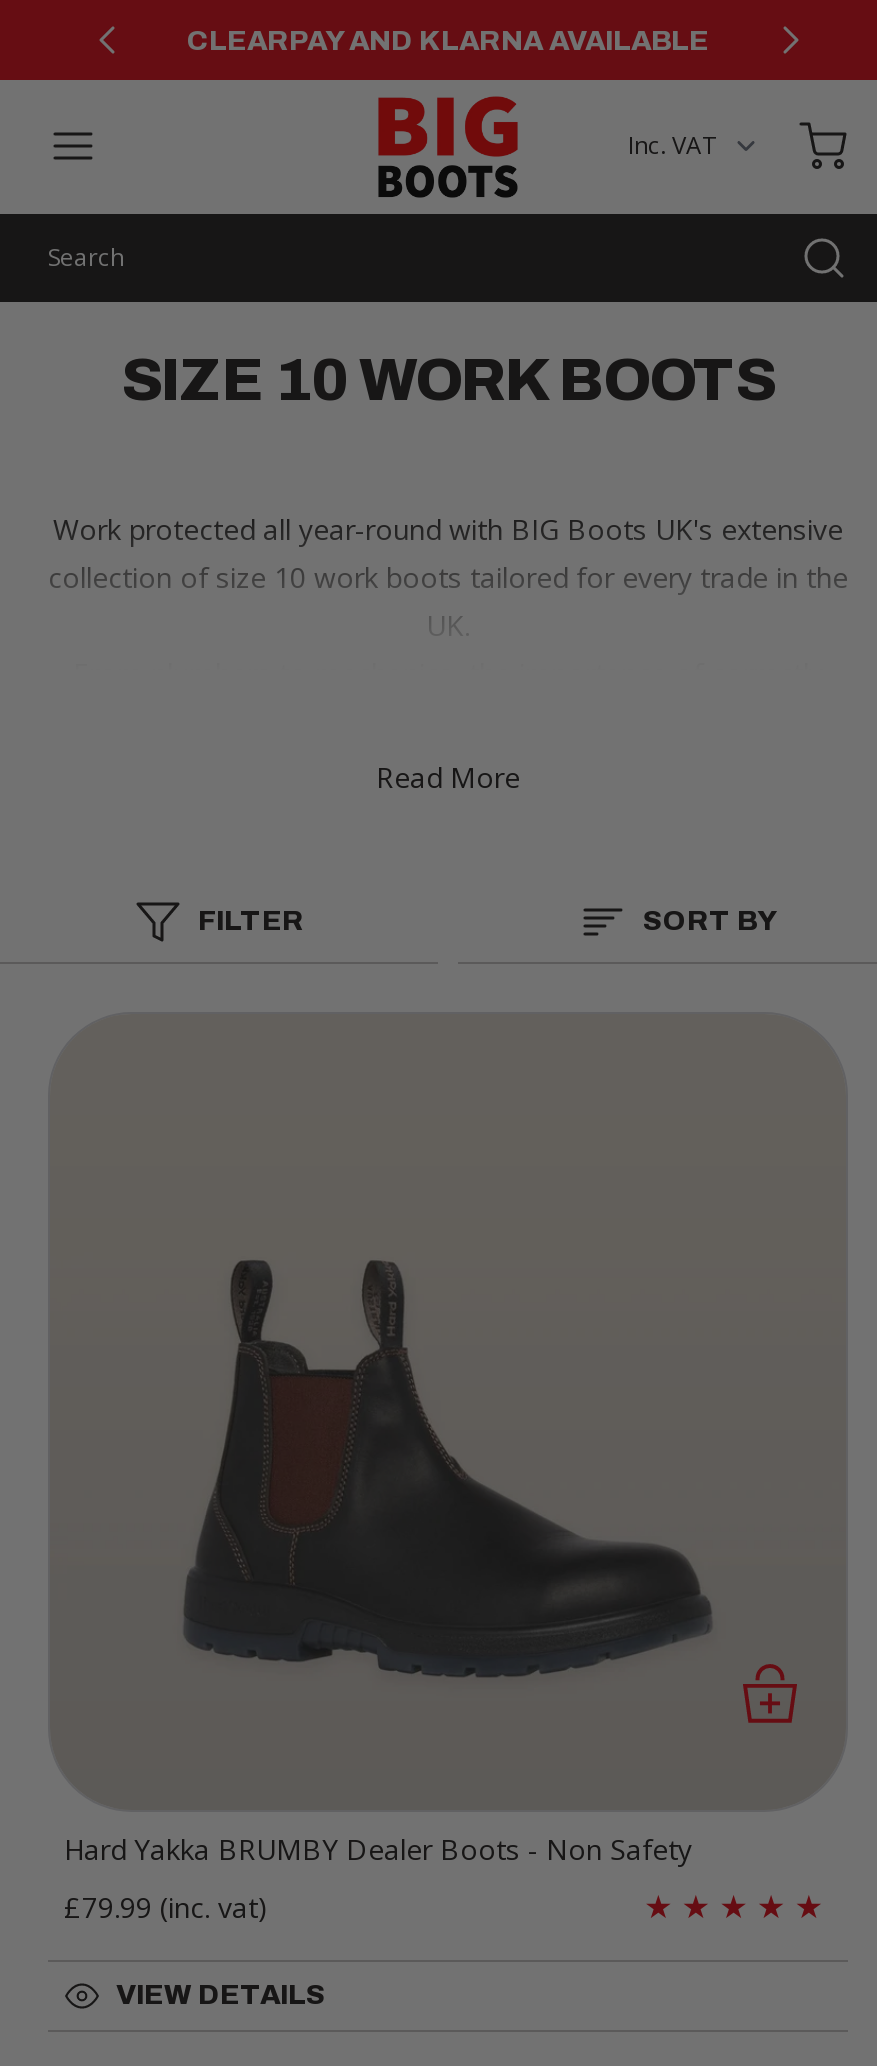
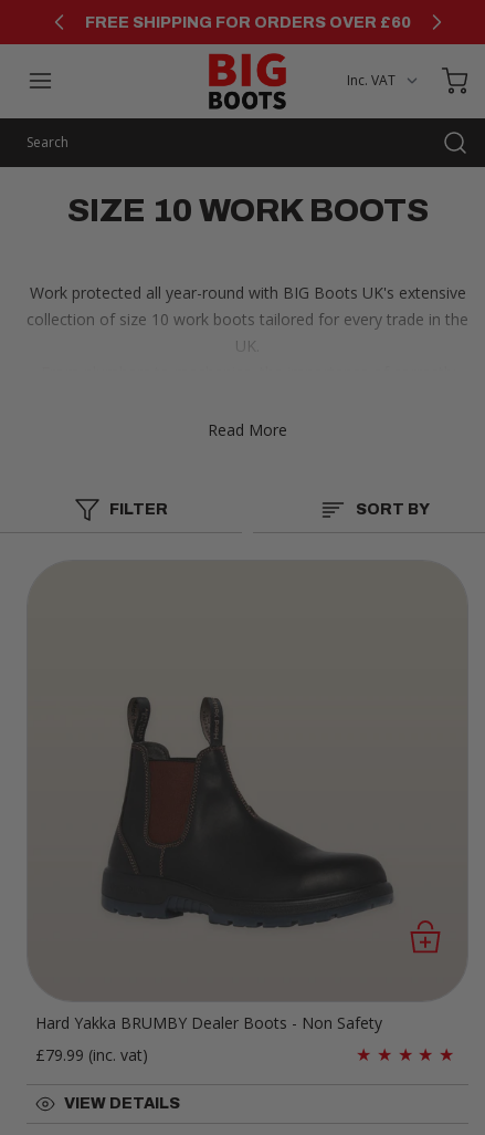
[187,25,709,55] CLEARPAY AND KLARNA AVAILABLE -> [85,14,410,30] FREE SHIPPING FOR ORDERS OVER £60

